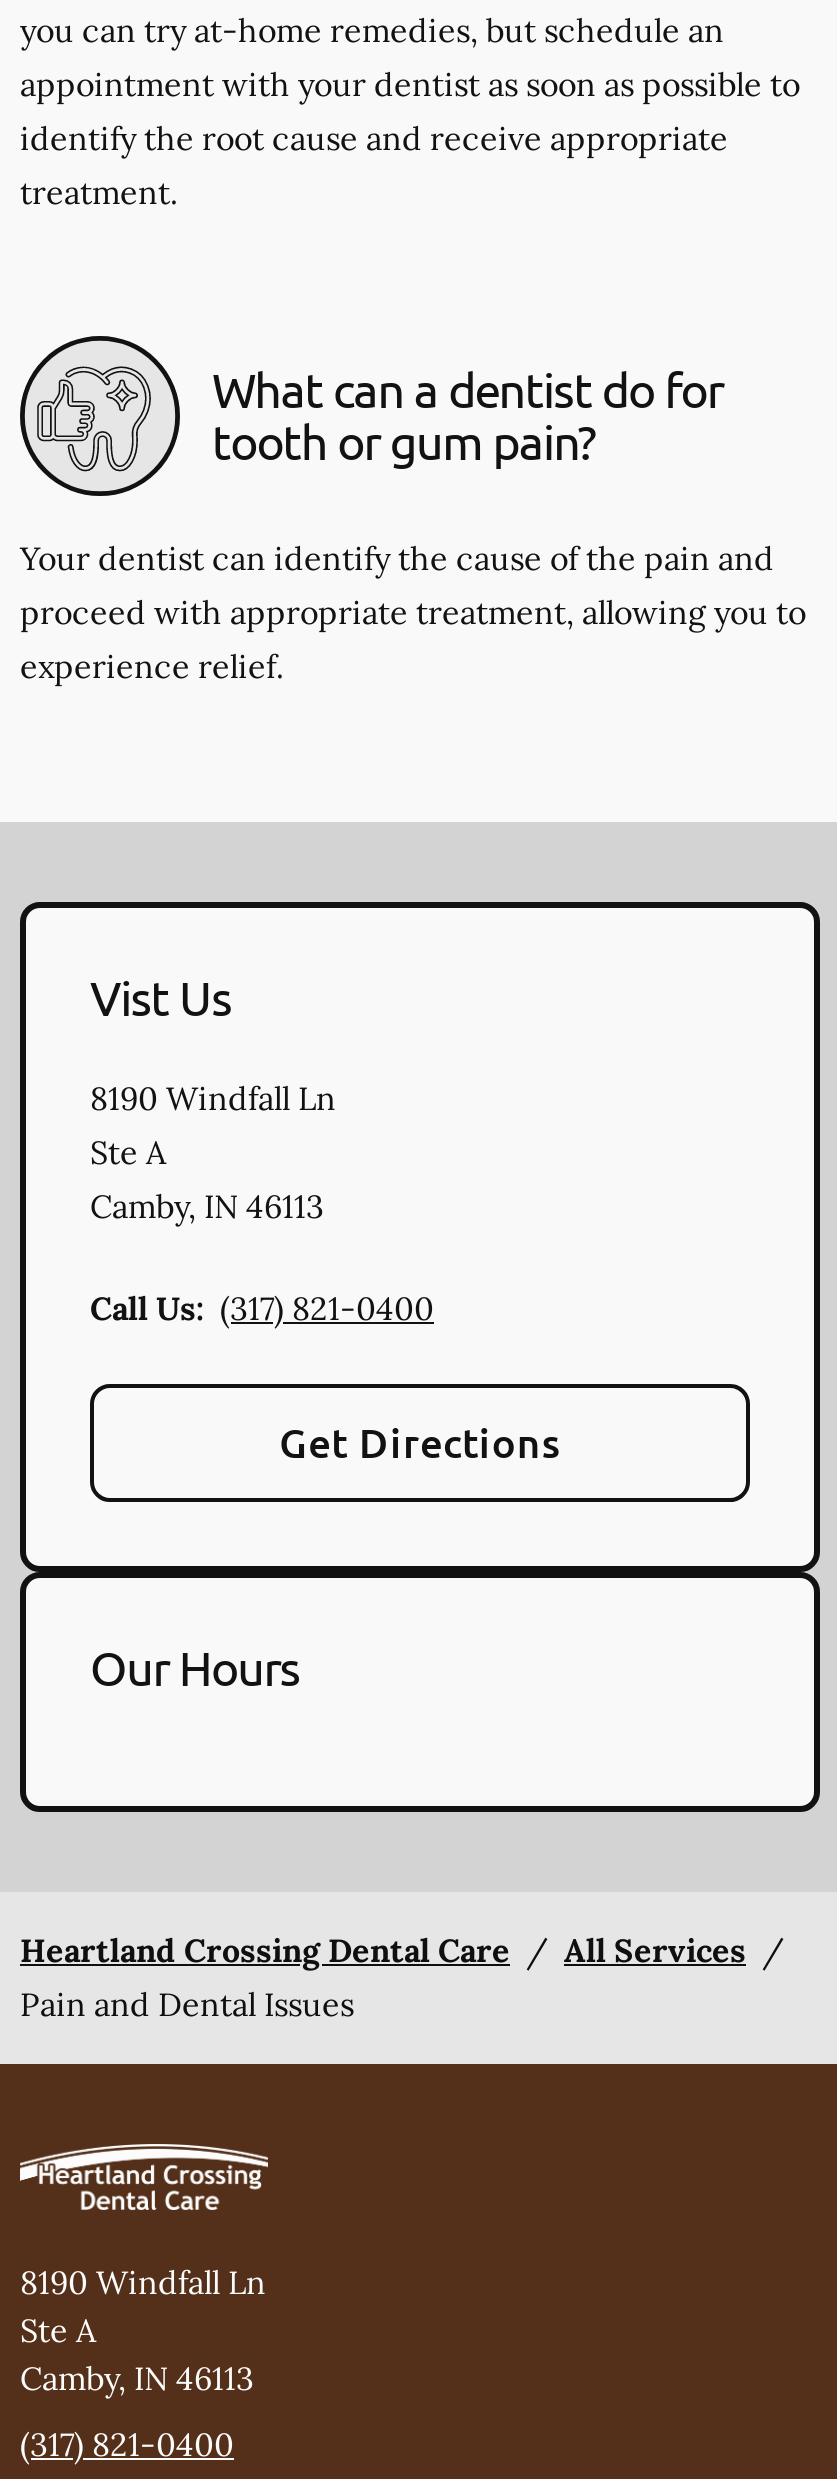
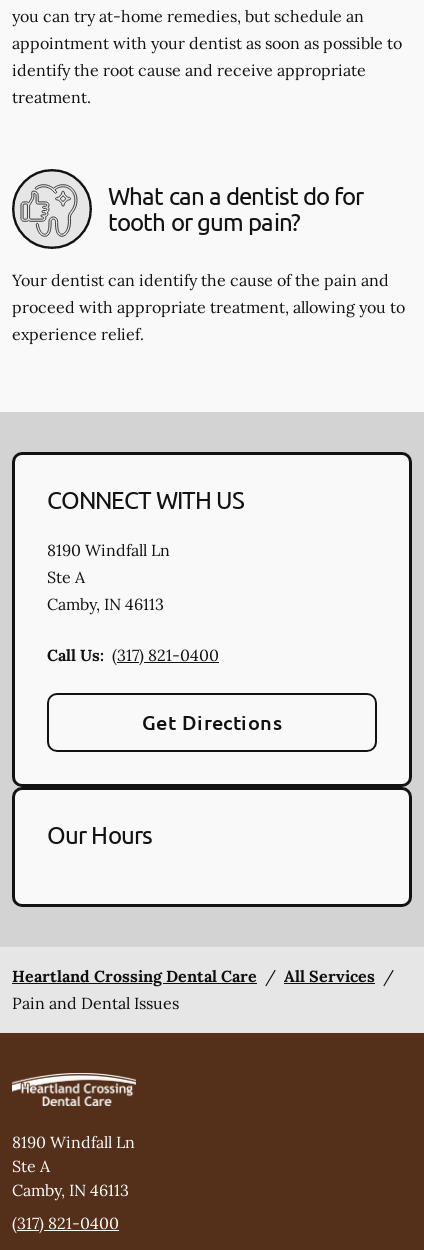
[90,967,231,1025] Vist Us -> [47,484,244,513] CONNECT WITH US

